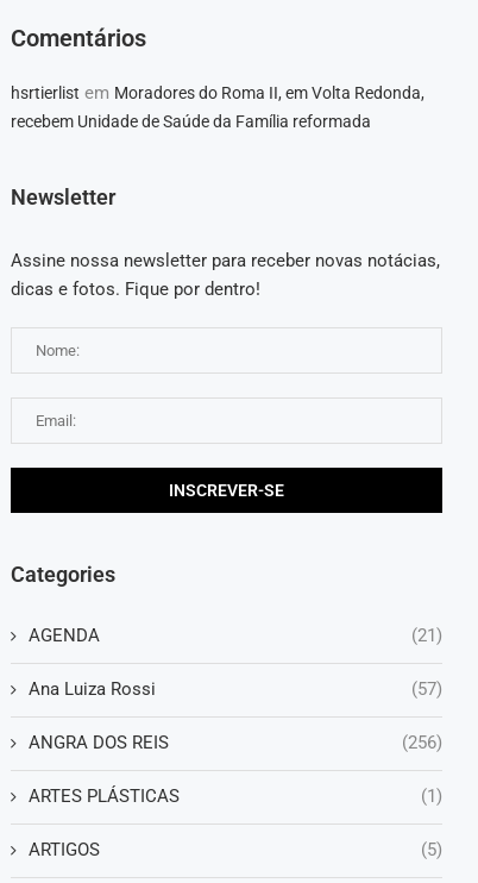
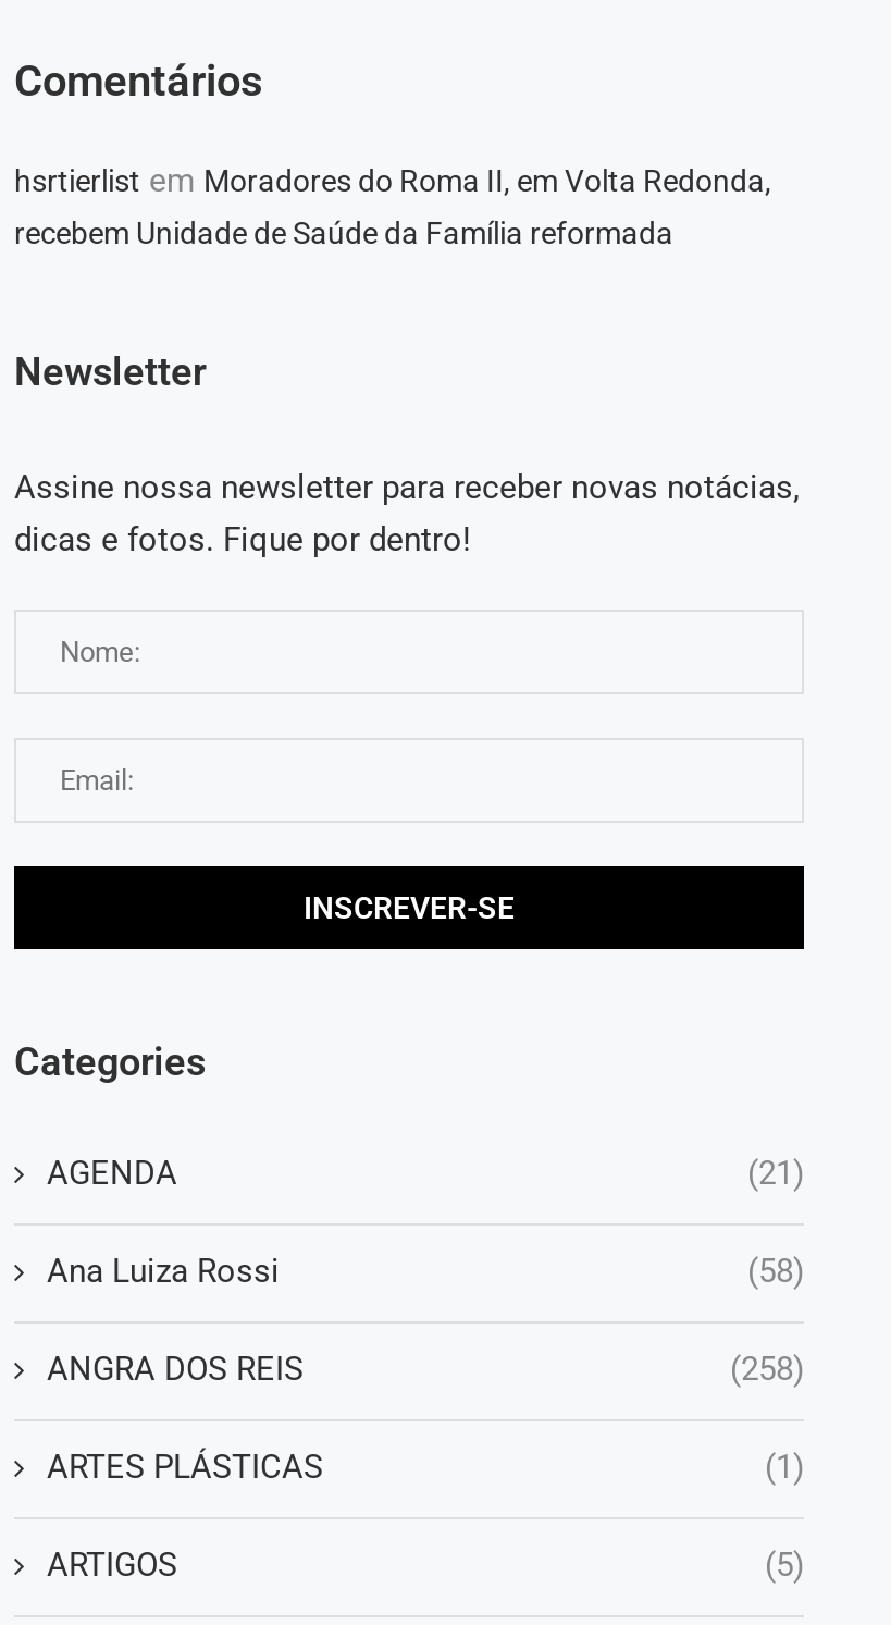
[411,678,442,699] (57) -> [747,1251,804,1290] (58)
[402,731,442,753] (256) -> [730,1349,804,1388] (258)

